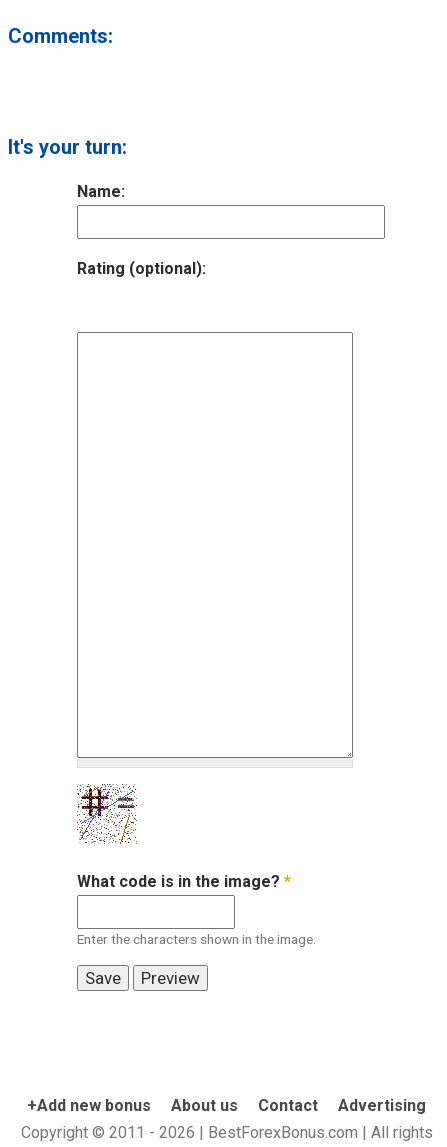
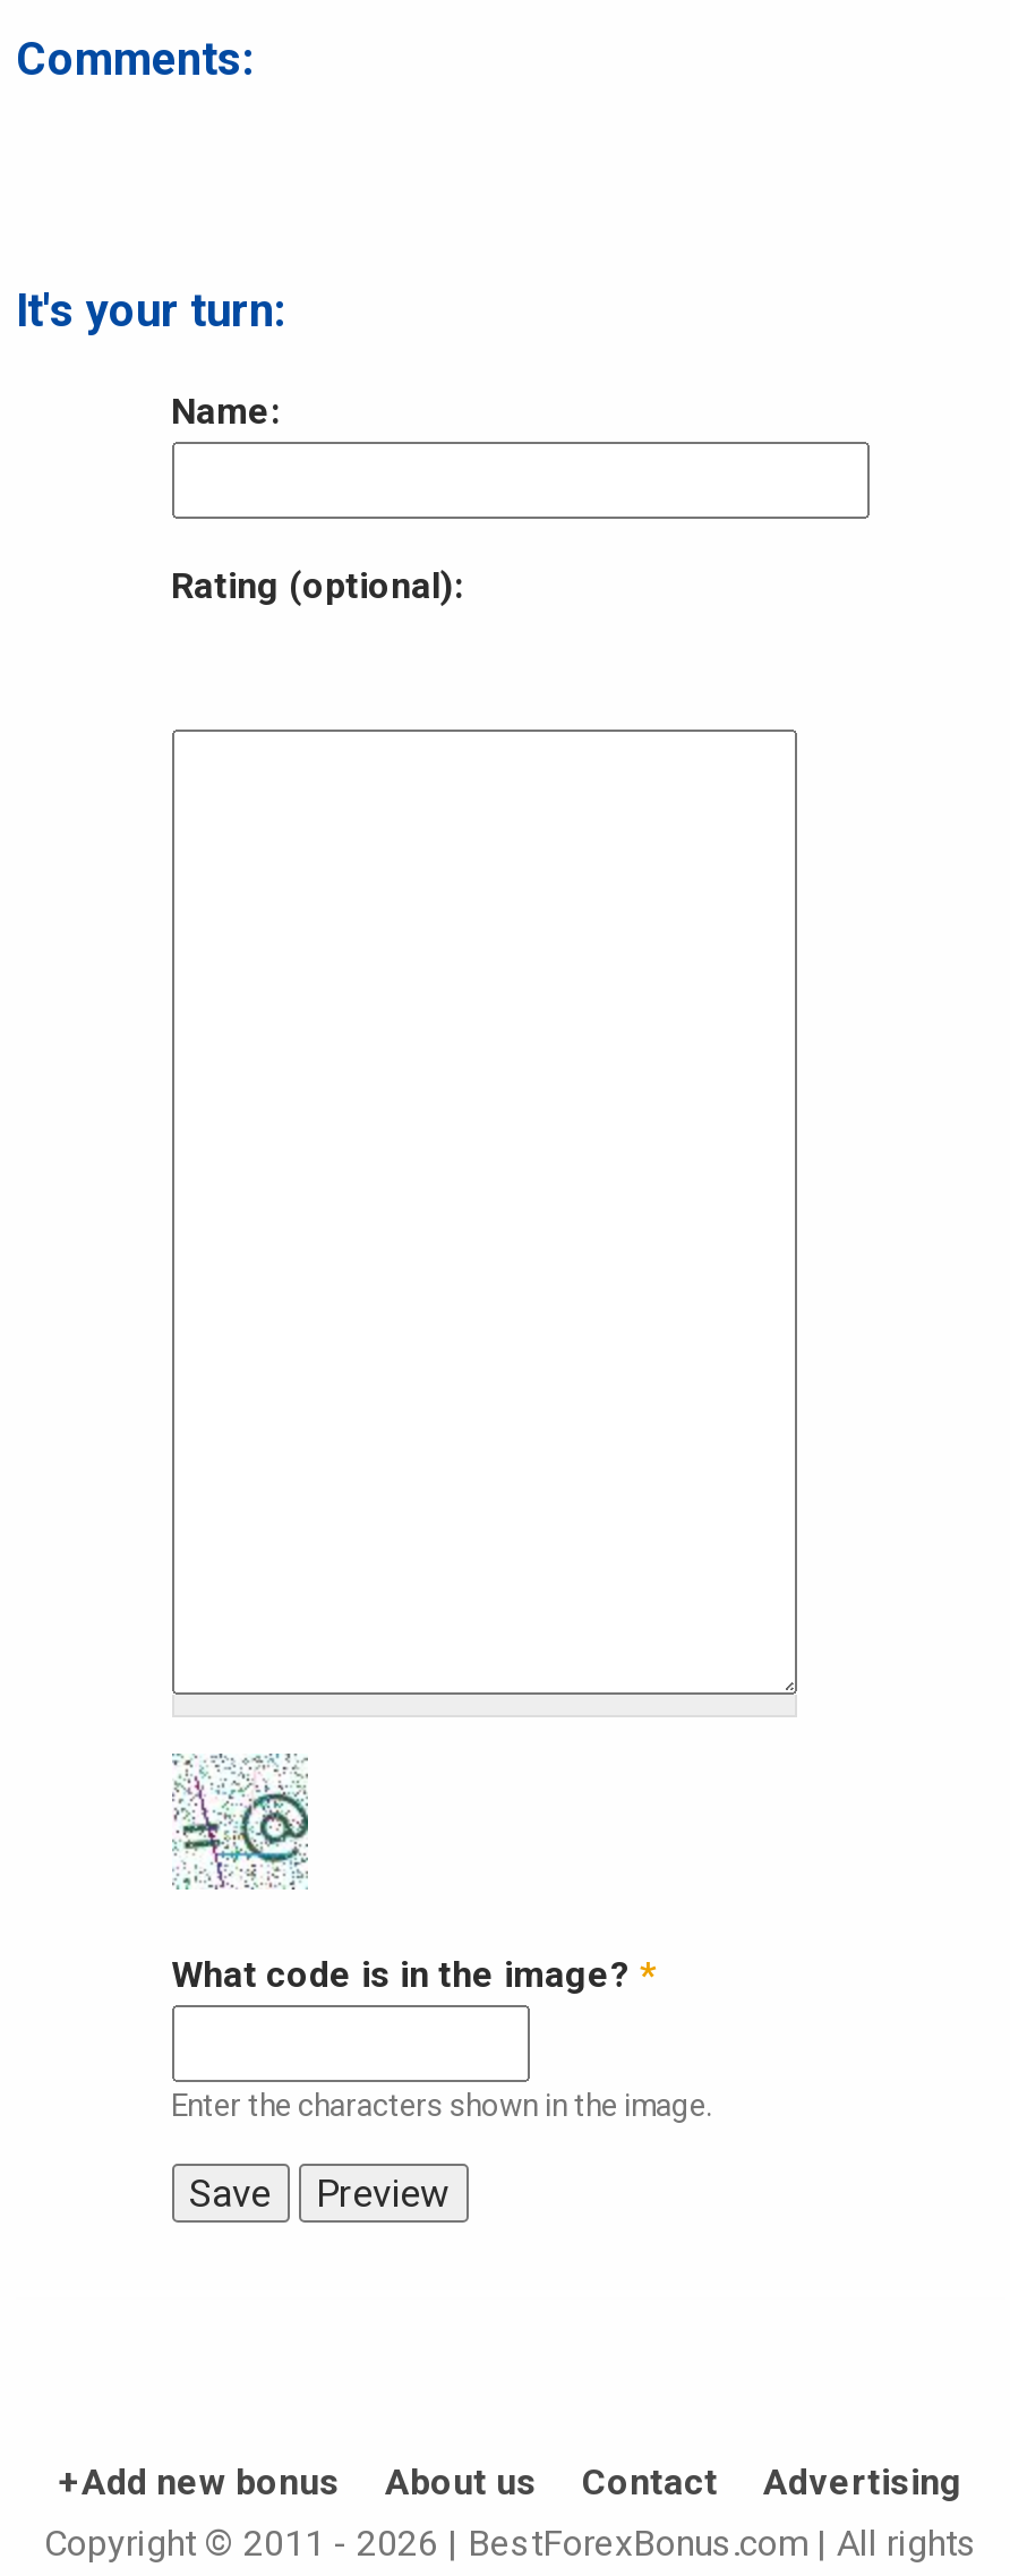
[77,783,137,844] [image] -> [172,1751,310,1890] [image]

